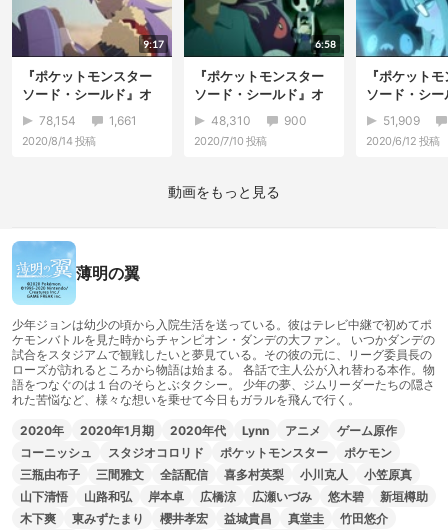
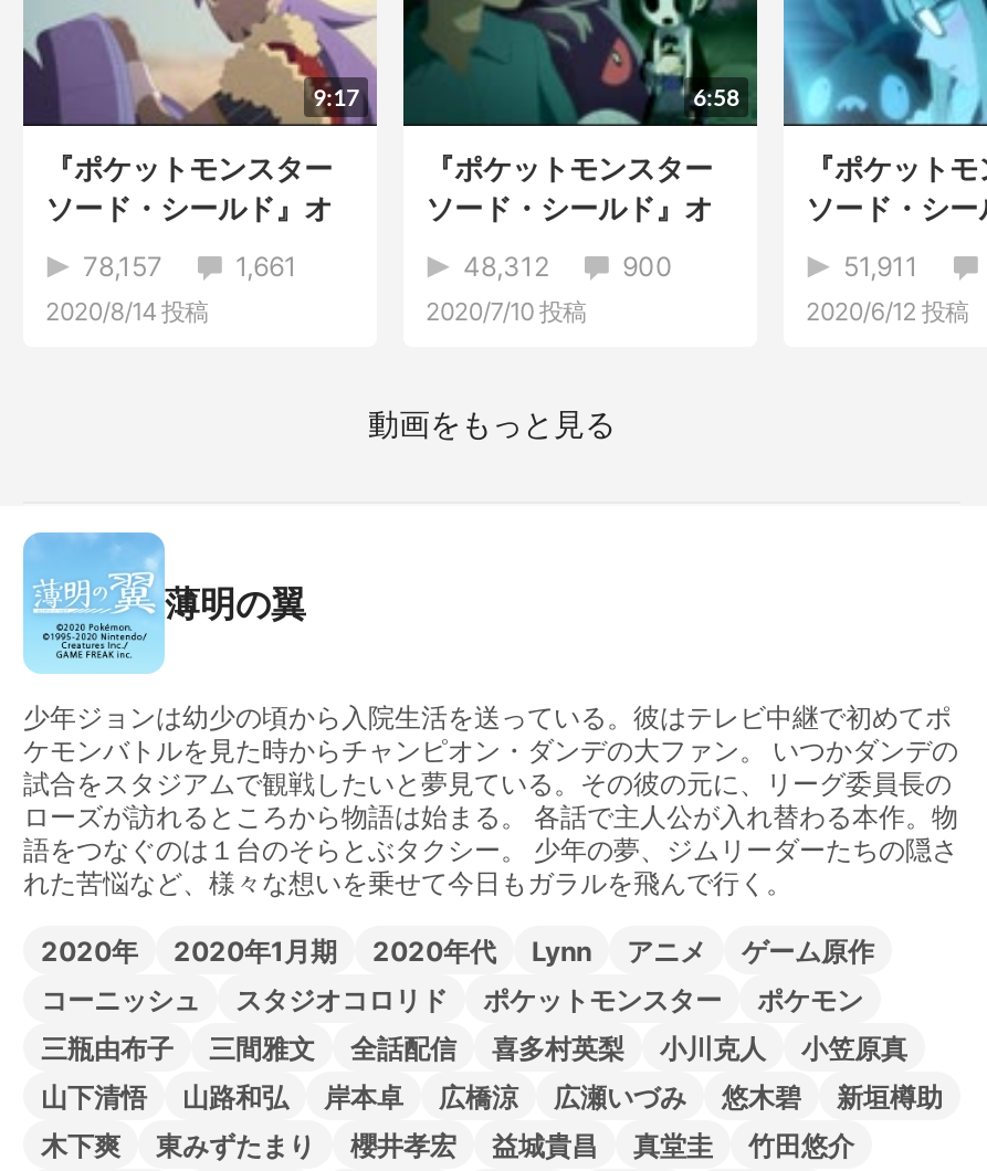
[39,113,76,128] 78,154 -> [83,250,162,283] 78,157
[211,113,251,128] 48,310 -> [463,250,549,283] 48,312
[383,113,420,128] 51,909 -> [843,250,918,283] 51,911

